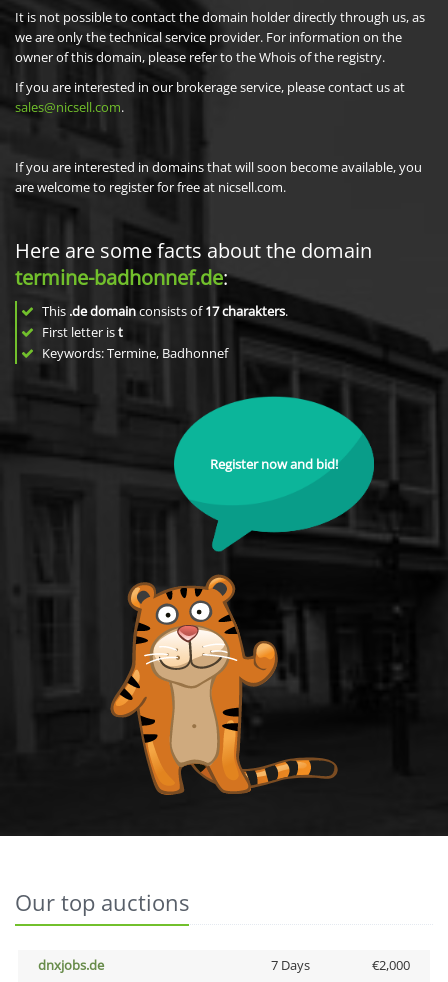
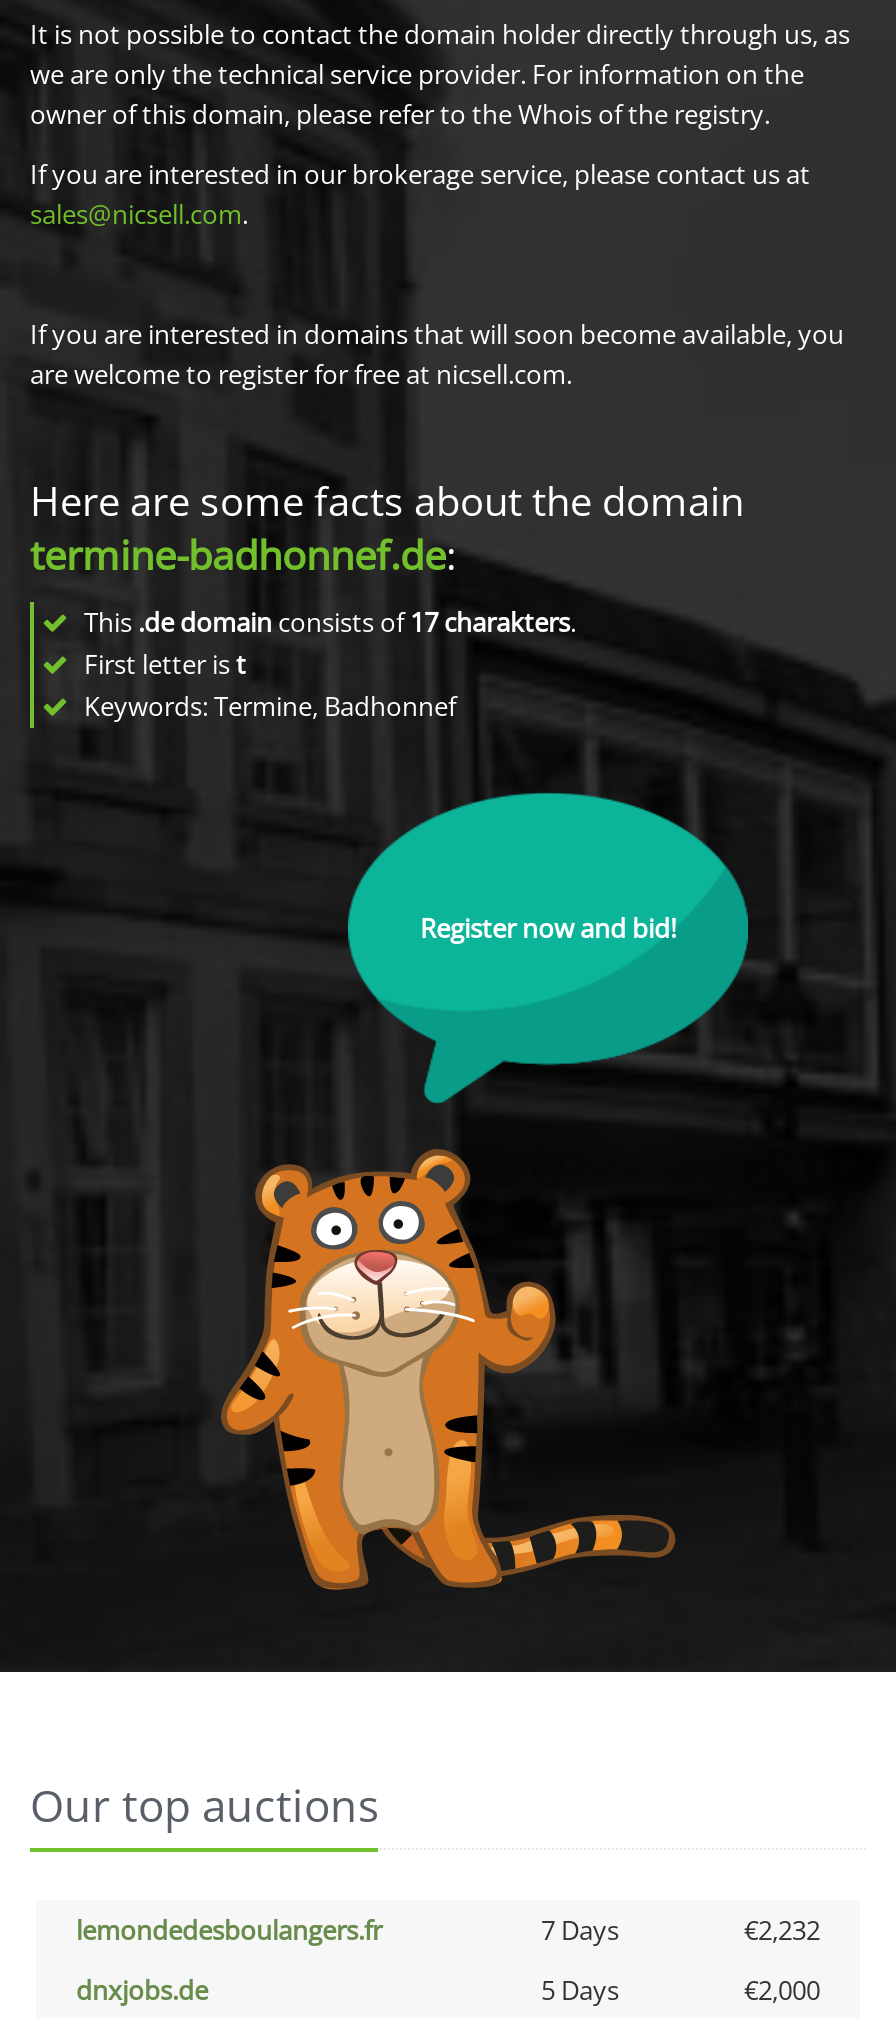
none -> [76,1912,820,1948] lemondedesboulangers.fr | 7 Days | €2,232
[270,956,309,974] 7 Days -> [541,1972,619,2008] 5 Days

